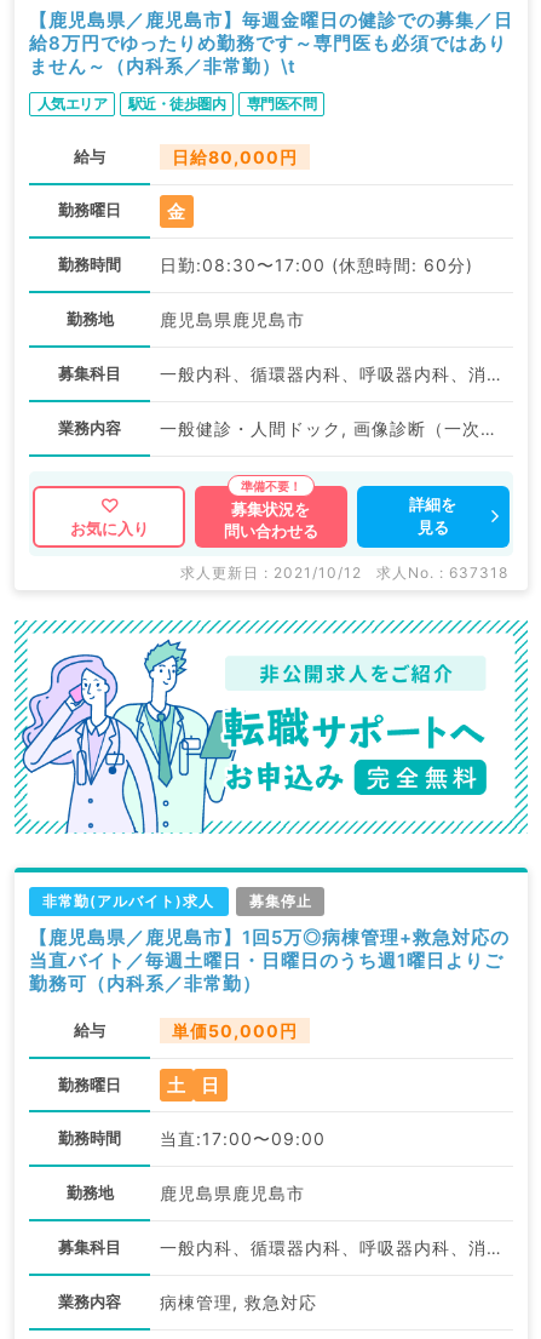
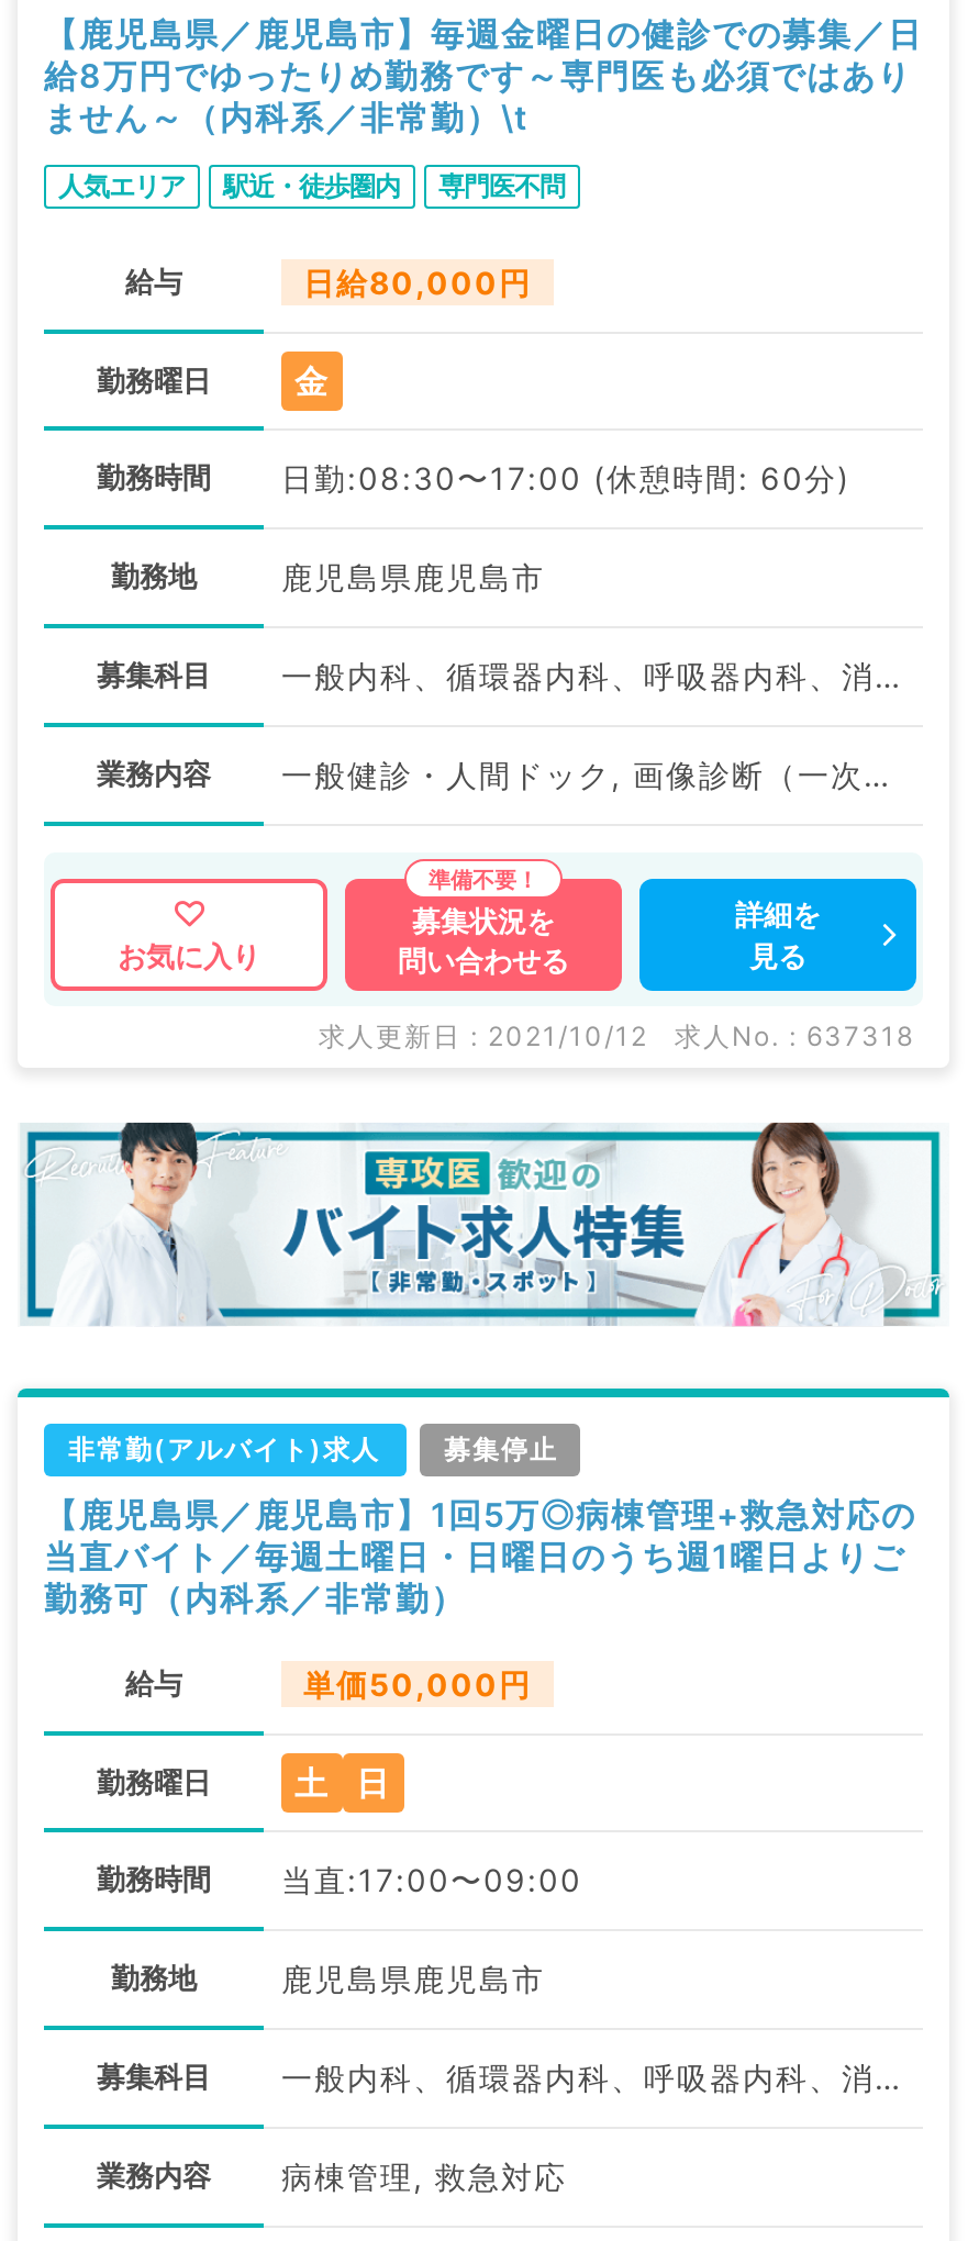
[13,619,529,835] [image] -> [26,1120,938,1327] [image]

